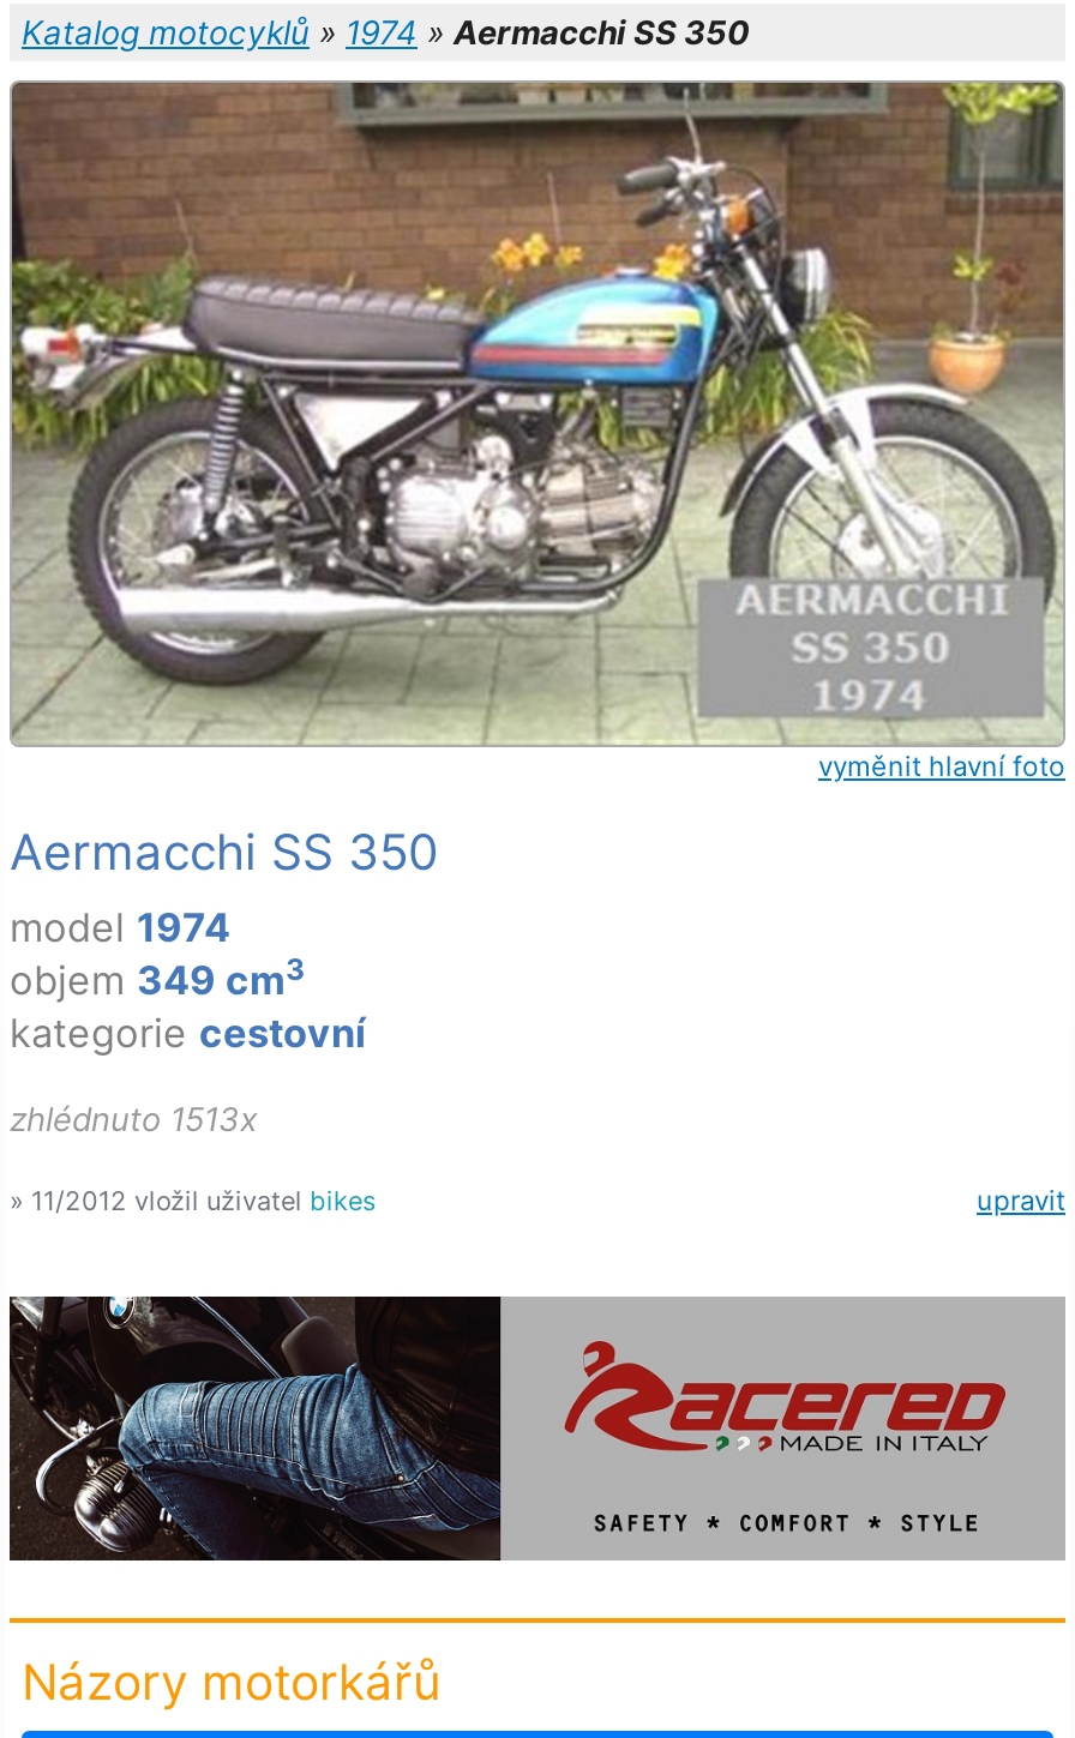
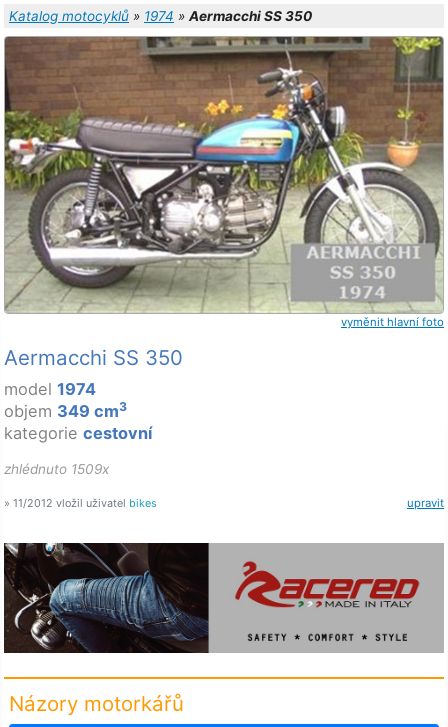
[10,1100,257,1139] zhlédnuto 1513x -> [4,461,109,477] zhlédnuto 1509x

